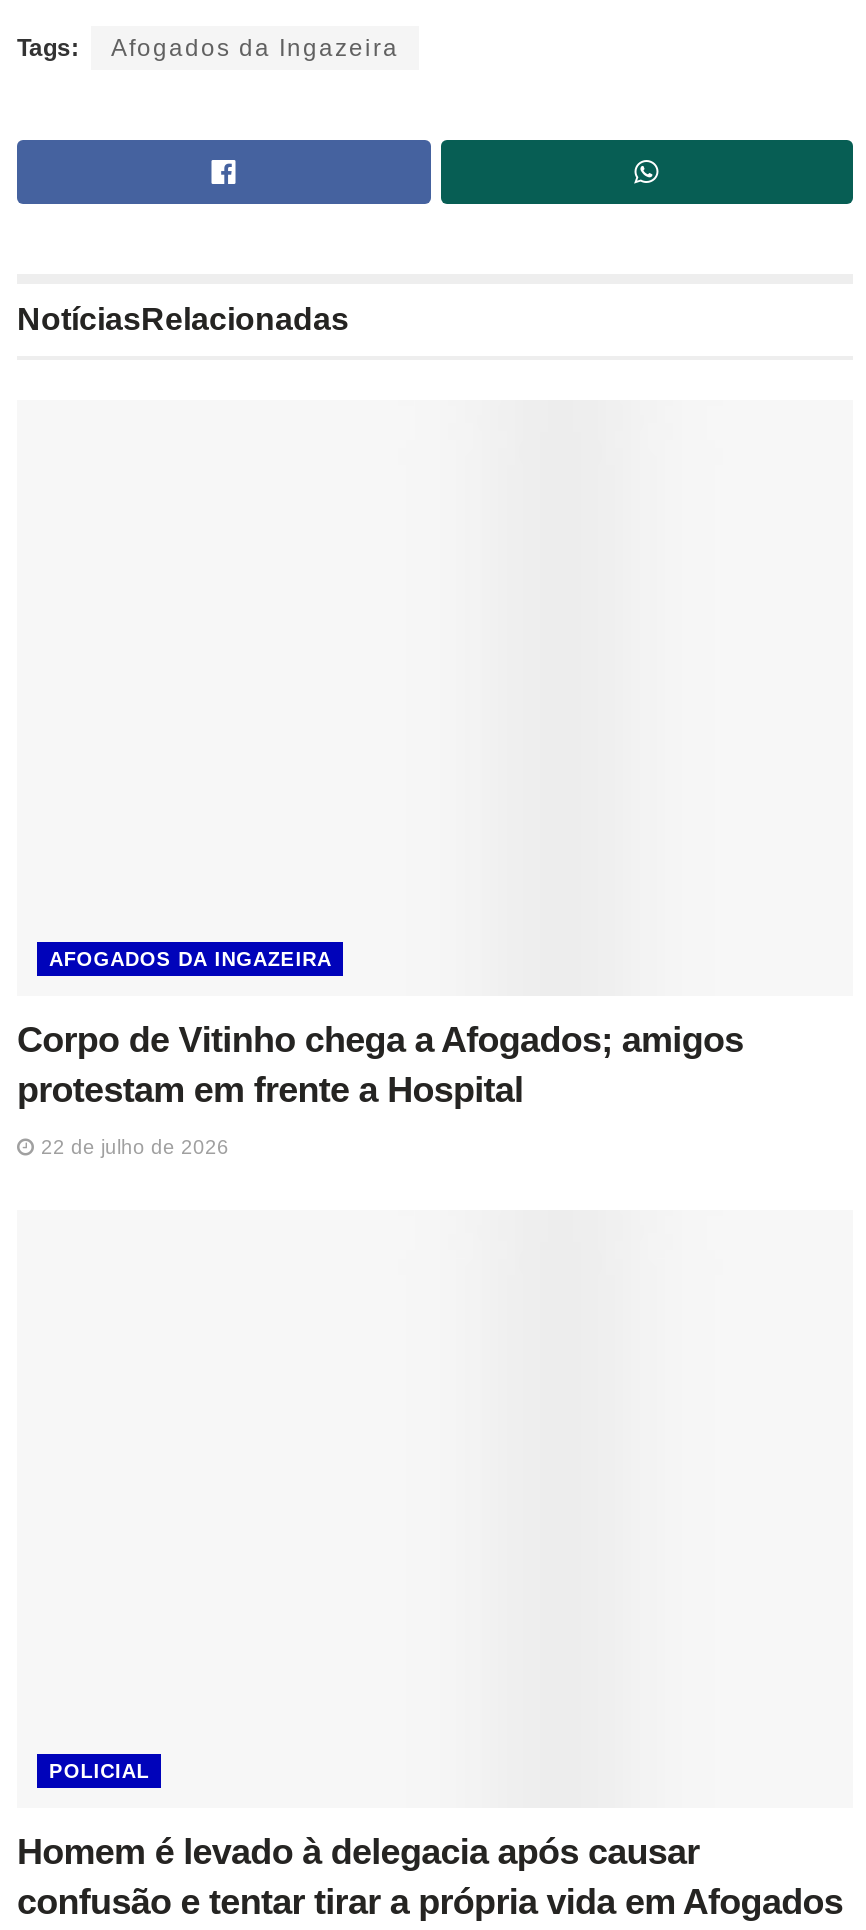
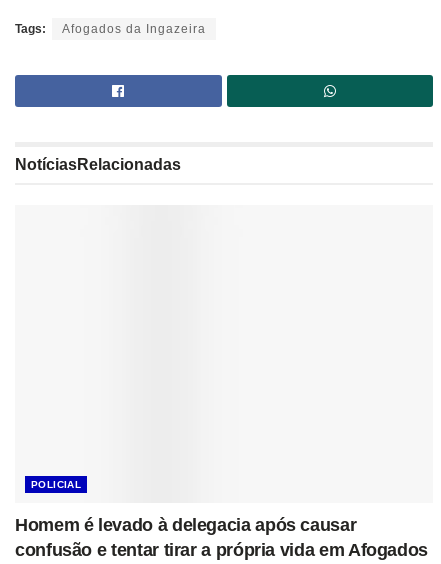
[17,949,743,1159] AFOGADOS DA INGAZEIRA | Corpo de Vitinho chega a Afogados; amigos | protestam em frente a Hospital | 22 de julho de 2026 -> none

